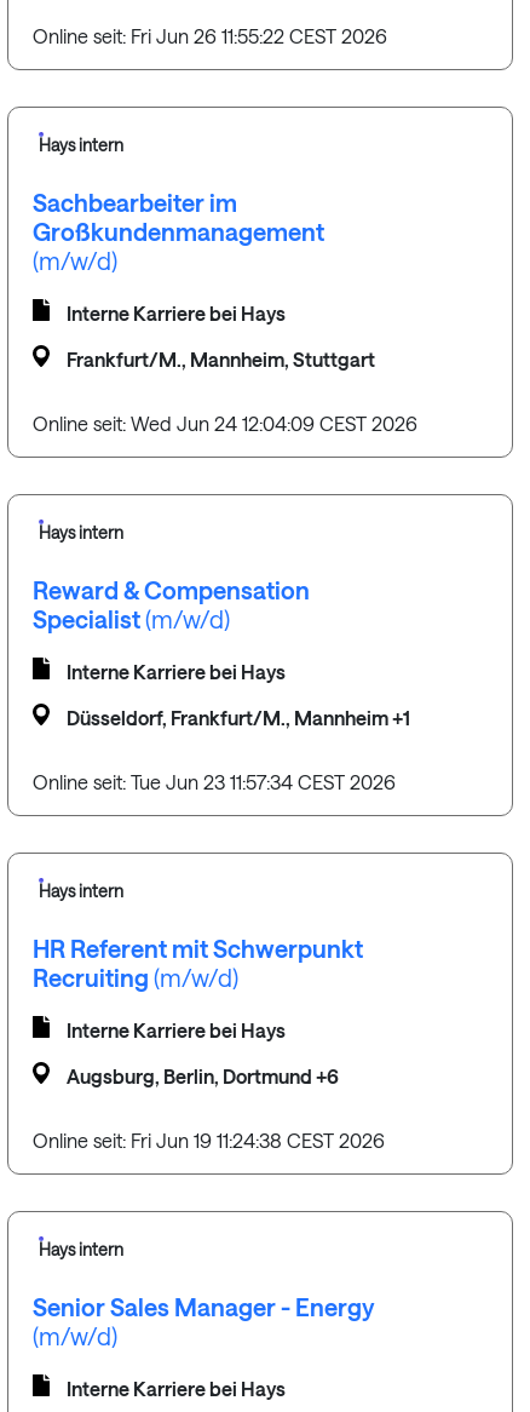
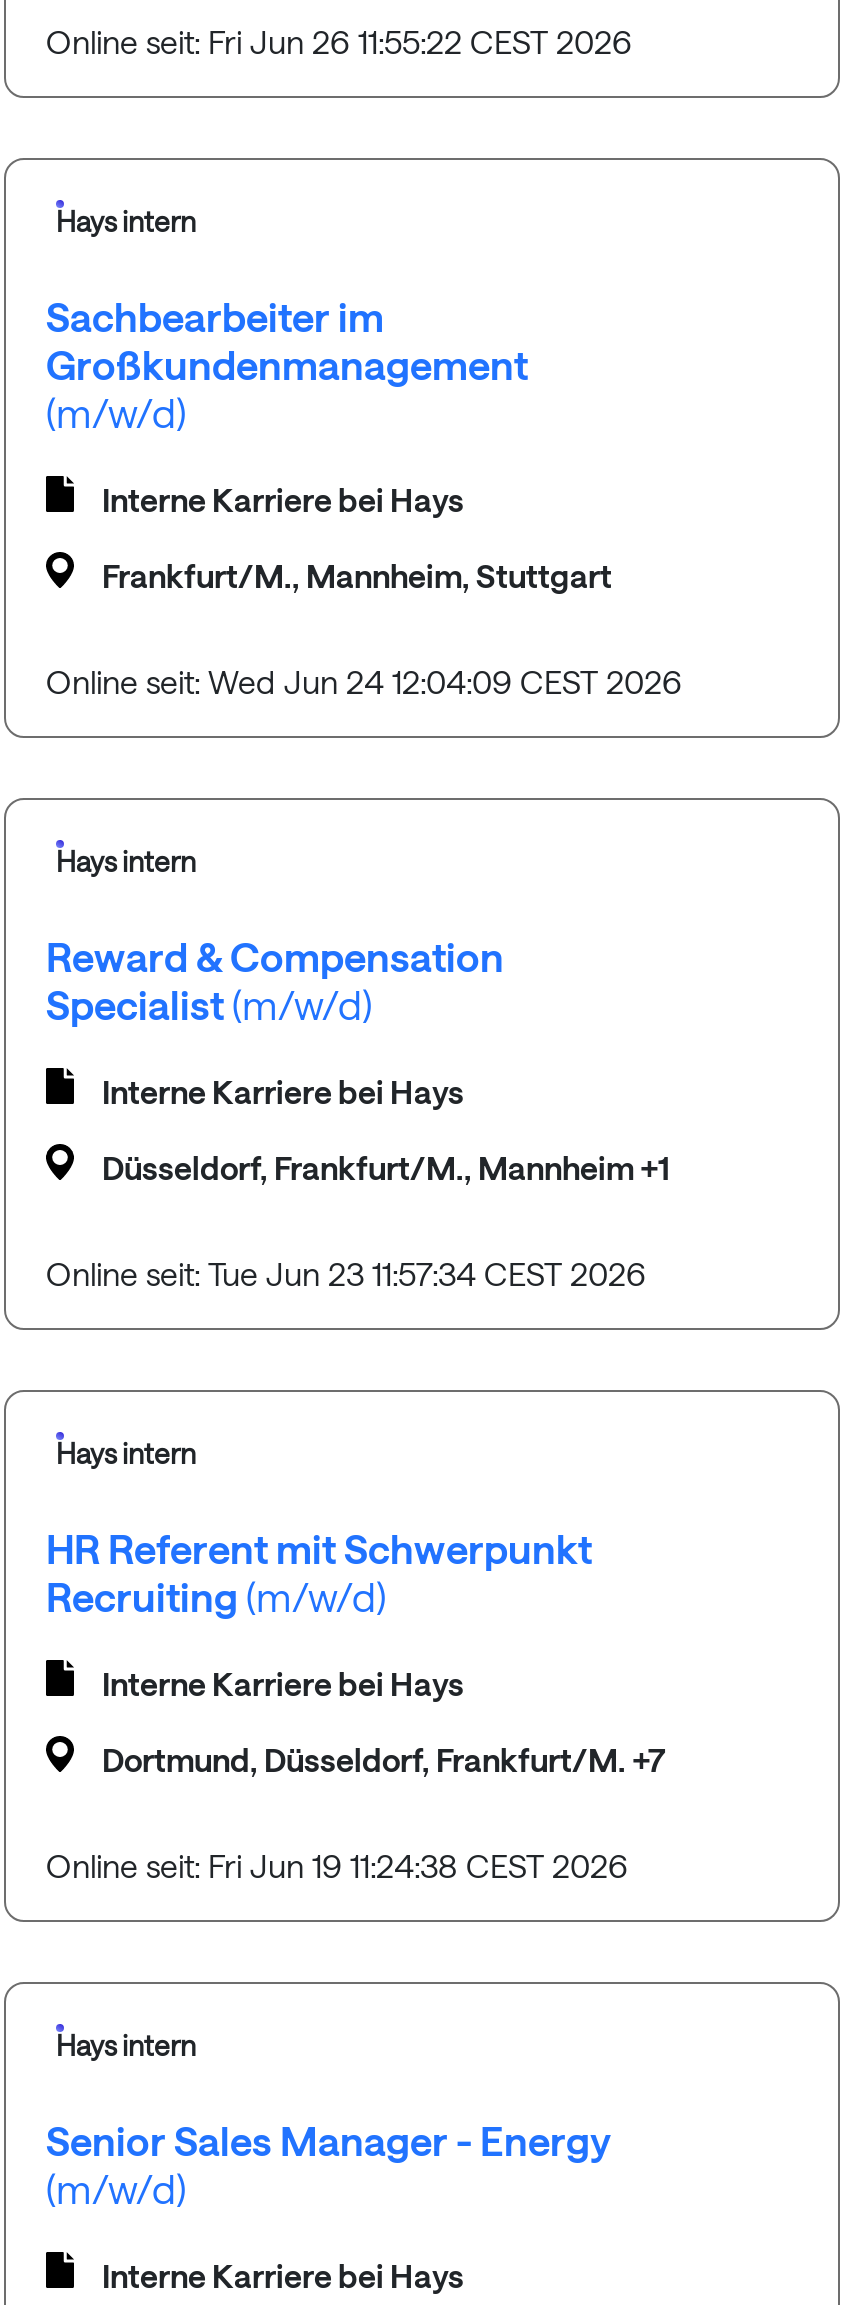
[67,1064,339,1087] Augsburg, Berlin, Dortmund +6 -> [102,1740,666,1778] Dortmund, Düsseldorf, Frankfurt/M. +7

